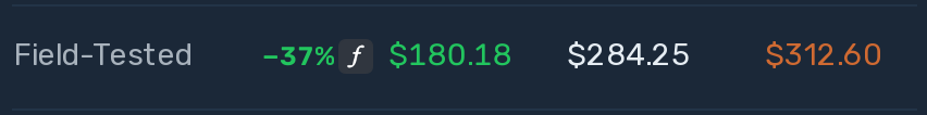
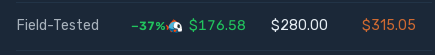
[388,37,512,74] $180.18 -> [189,17,246,34] $176.58
[567,37,691,74] $284.25 -> [271,17,328,34] $280.00
[765,37,882,74] $312.60 -> [362,17,416,34] $315.05

